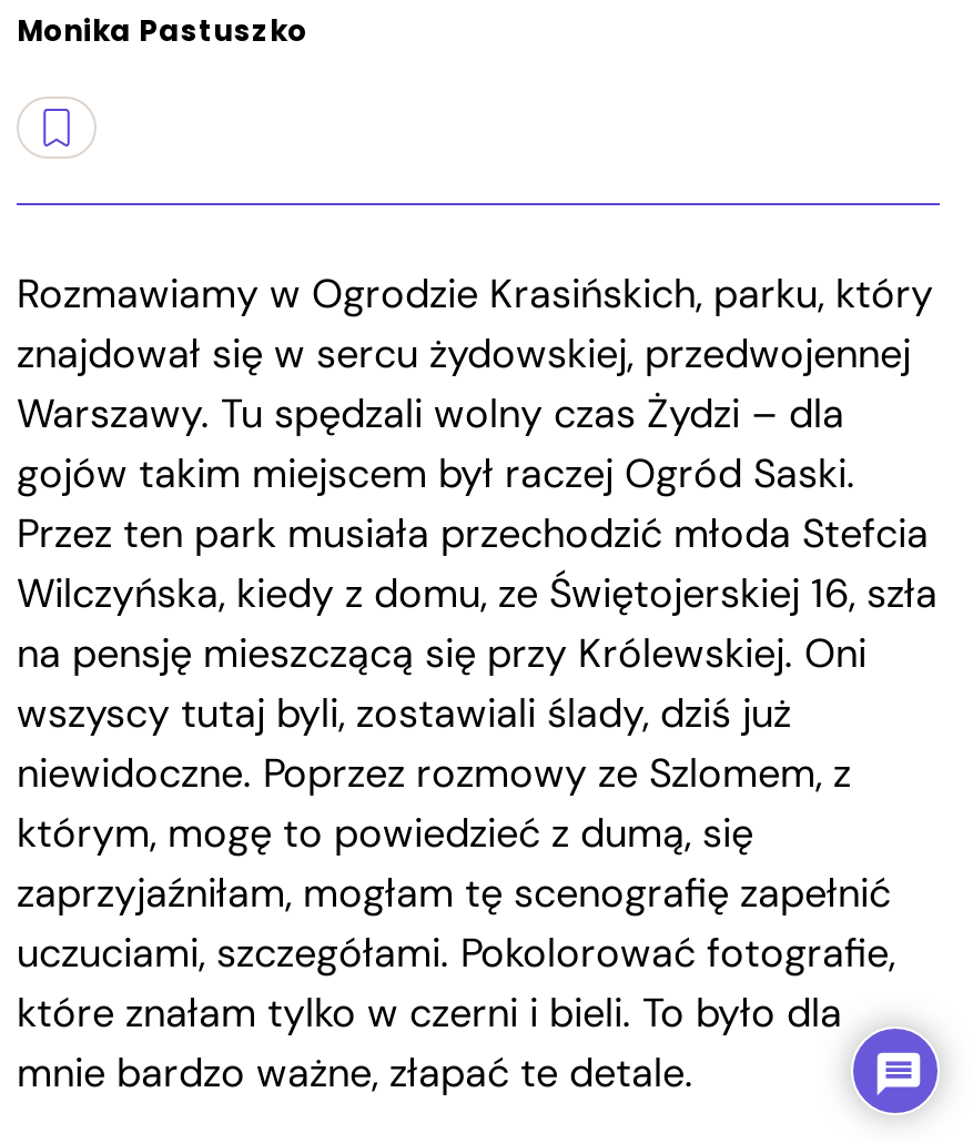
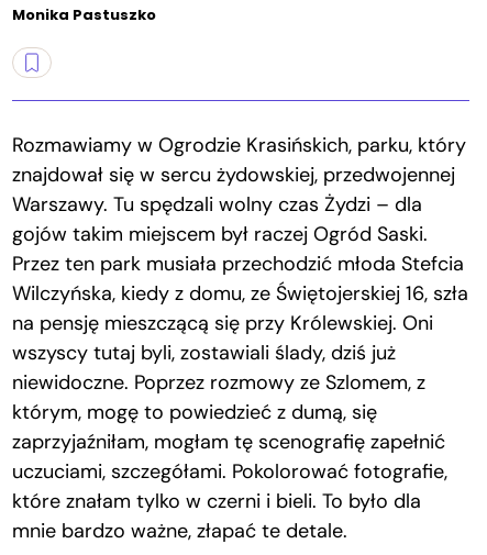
[842,1019,949,1123] [image] -> none

